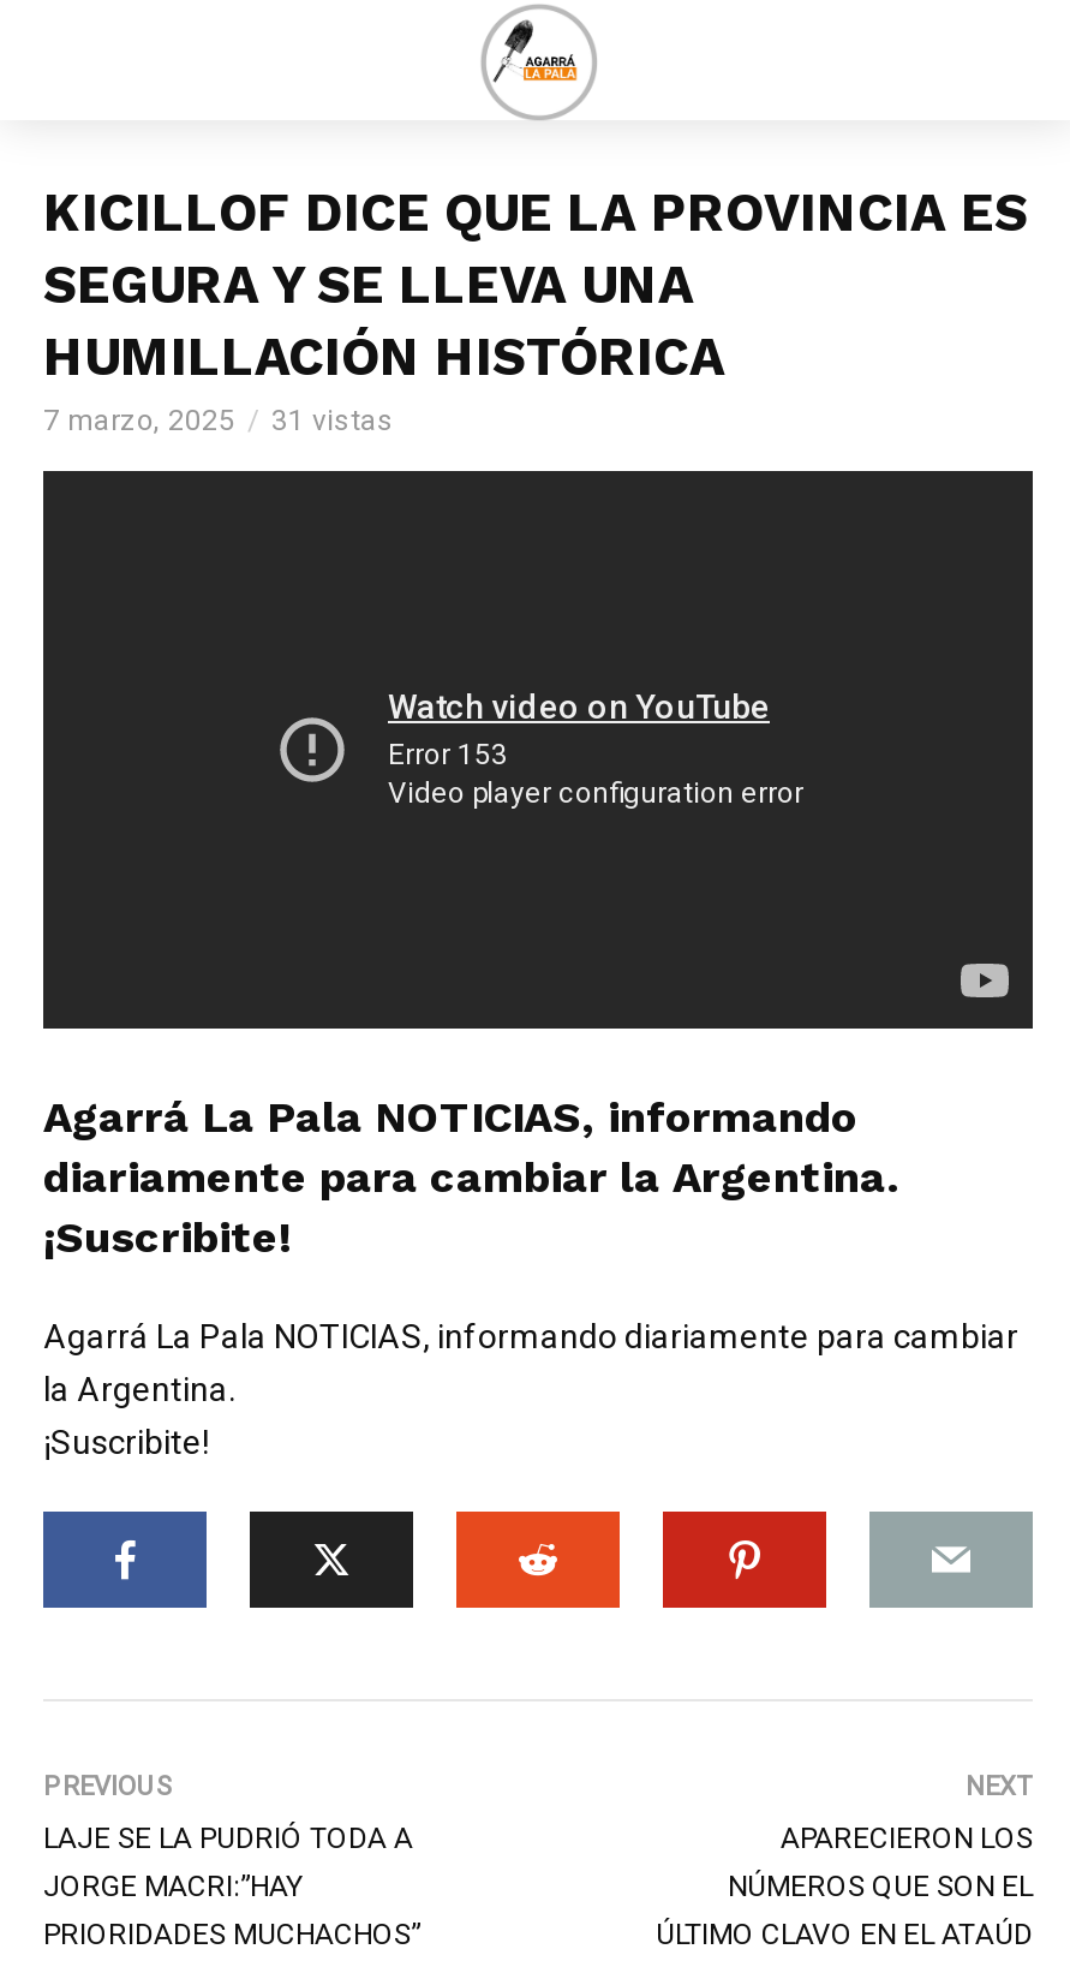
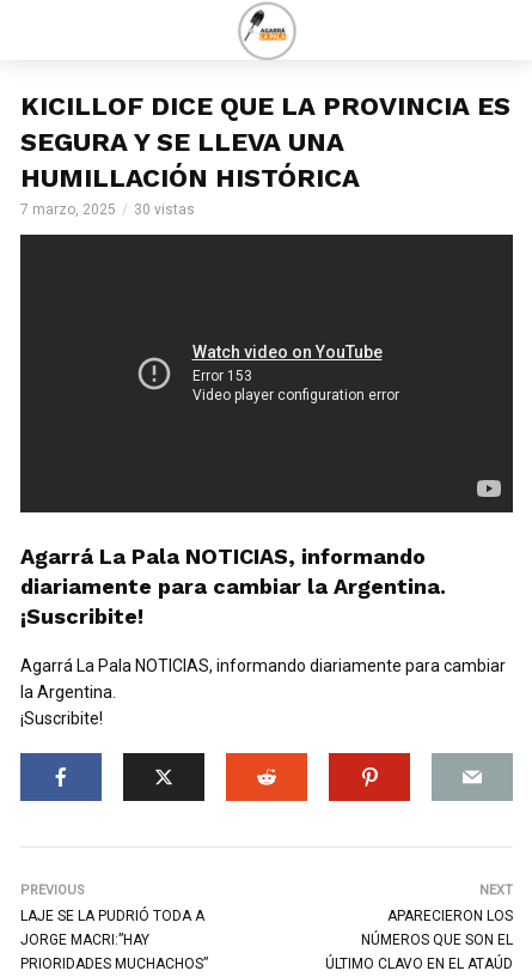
[43,404,394,437] 7 marzo, 2025 31 vistas -> [20,201,195,218] 7 marzo, 2025 30 vistas

